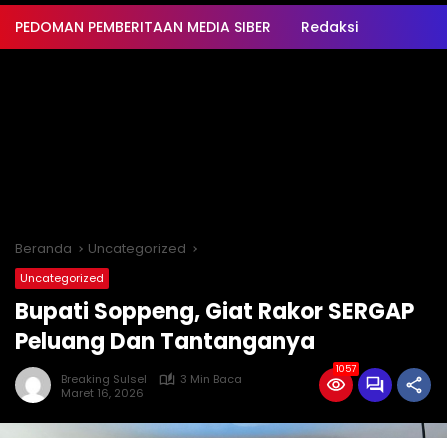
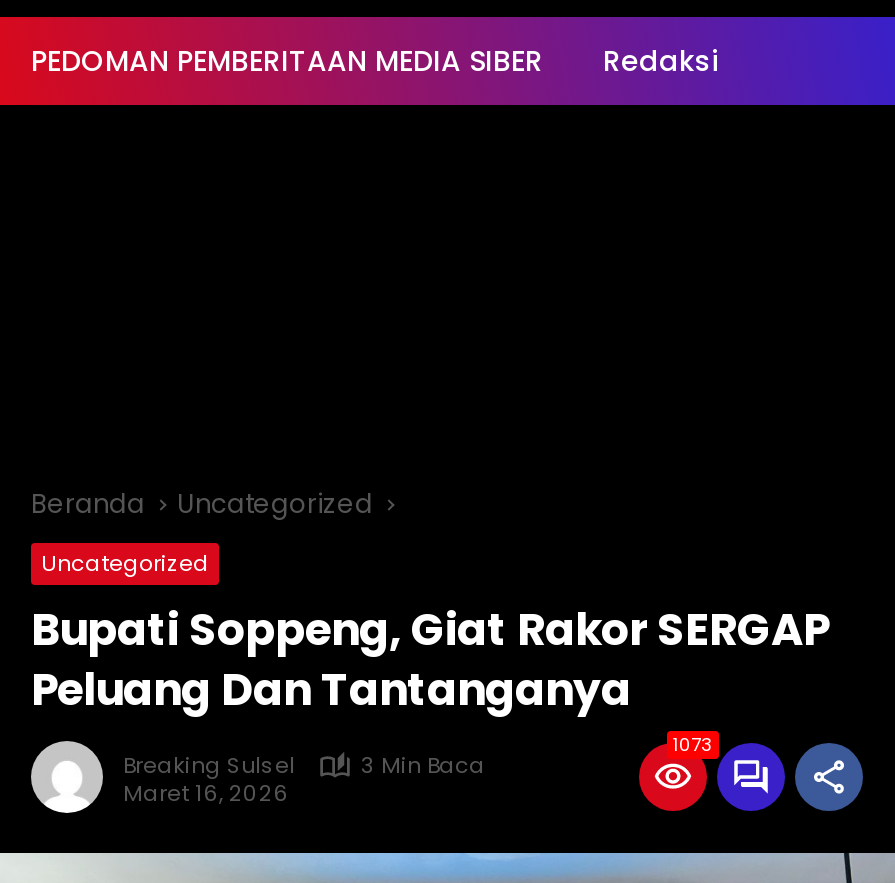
[336,363,356,375] 1057 -> [673,734,713,758] 1073

